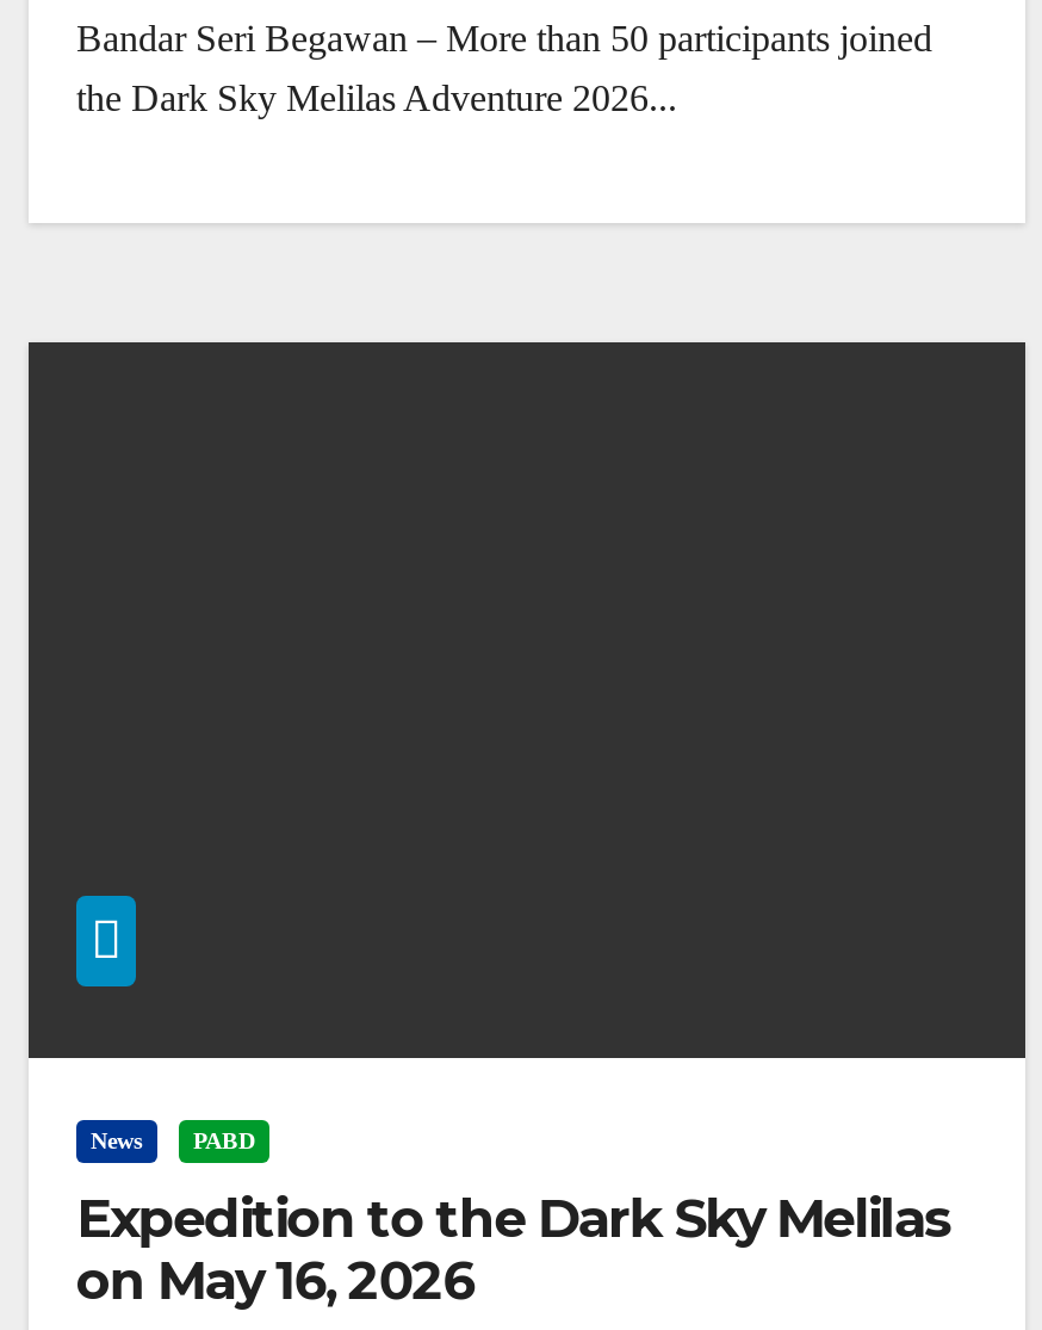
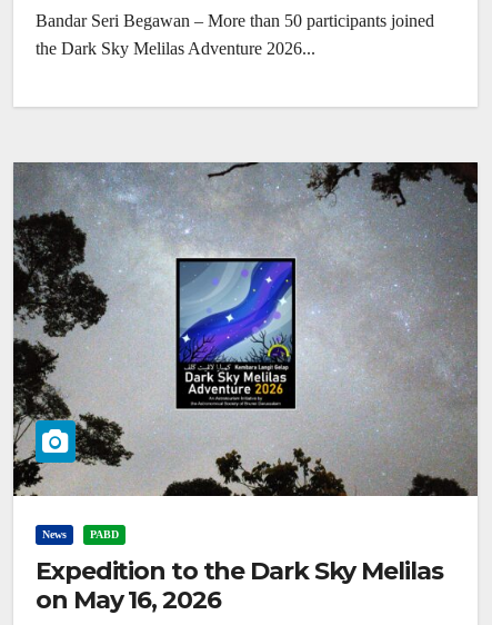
none -> [13,161,478,497] [image]

